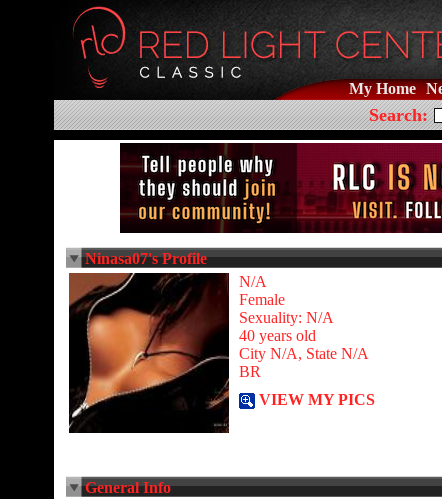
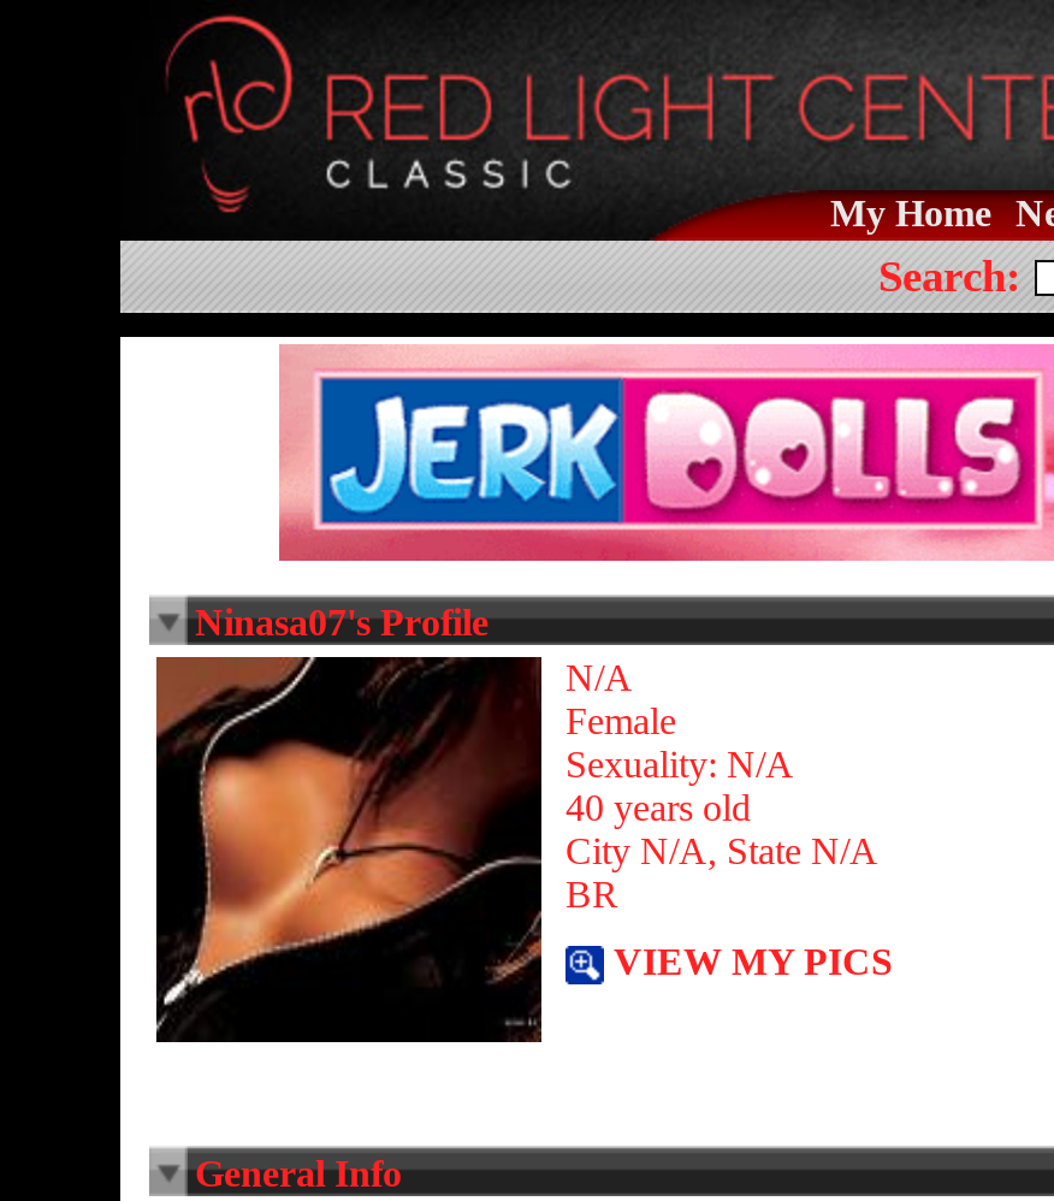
[119,142,439,234] [image] -> [277,344,1047,563] [image]

